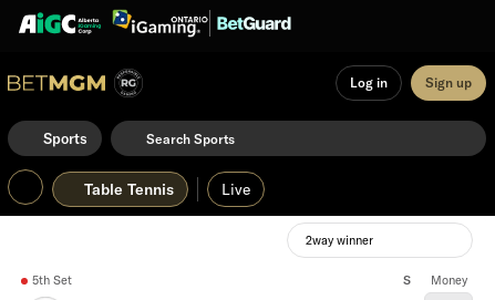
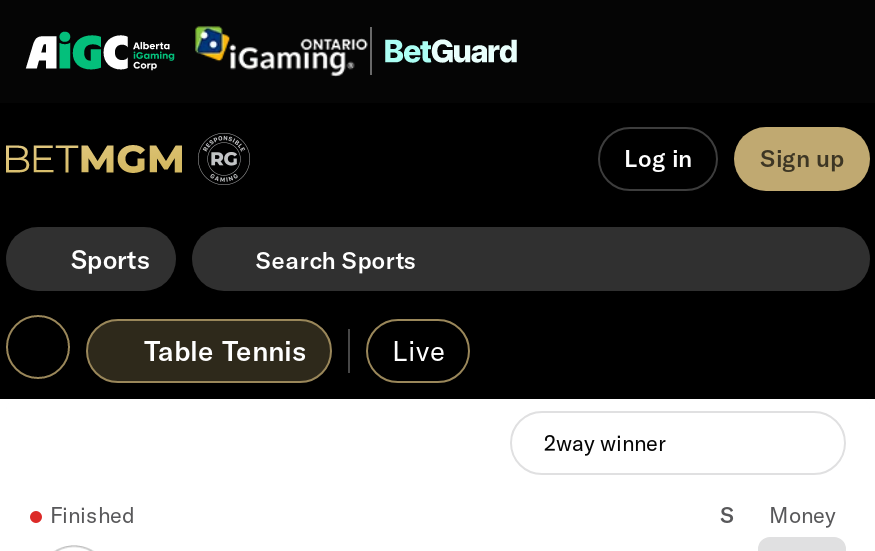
[32,272,72,288] 5th Set -> [50,501,134,529] Finished

